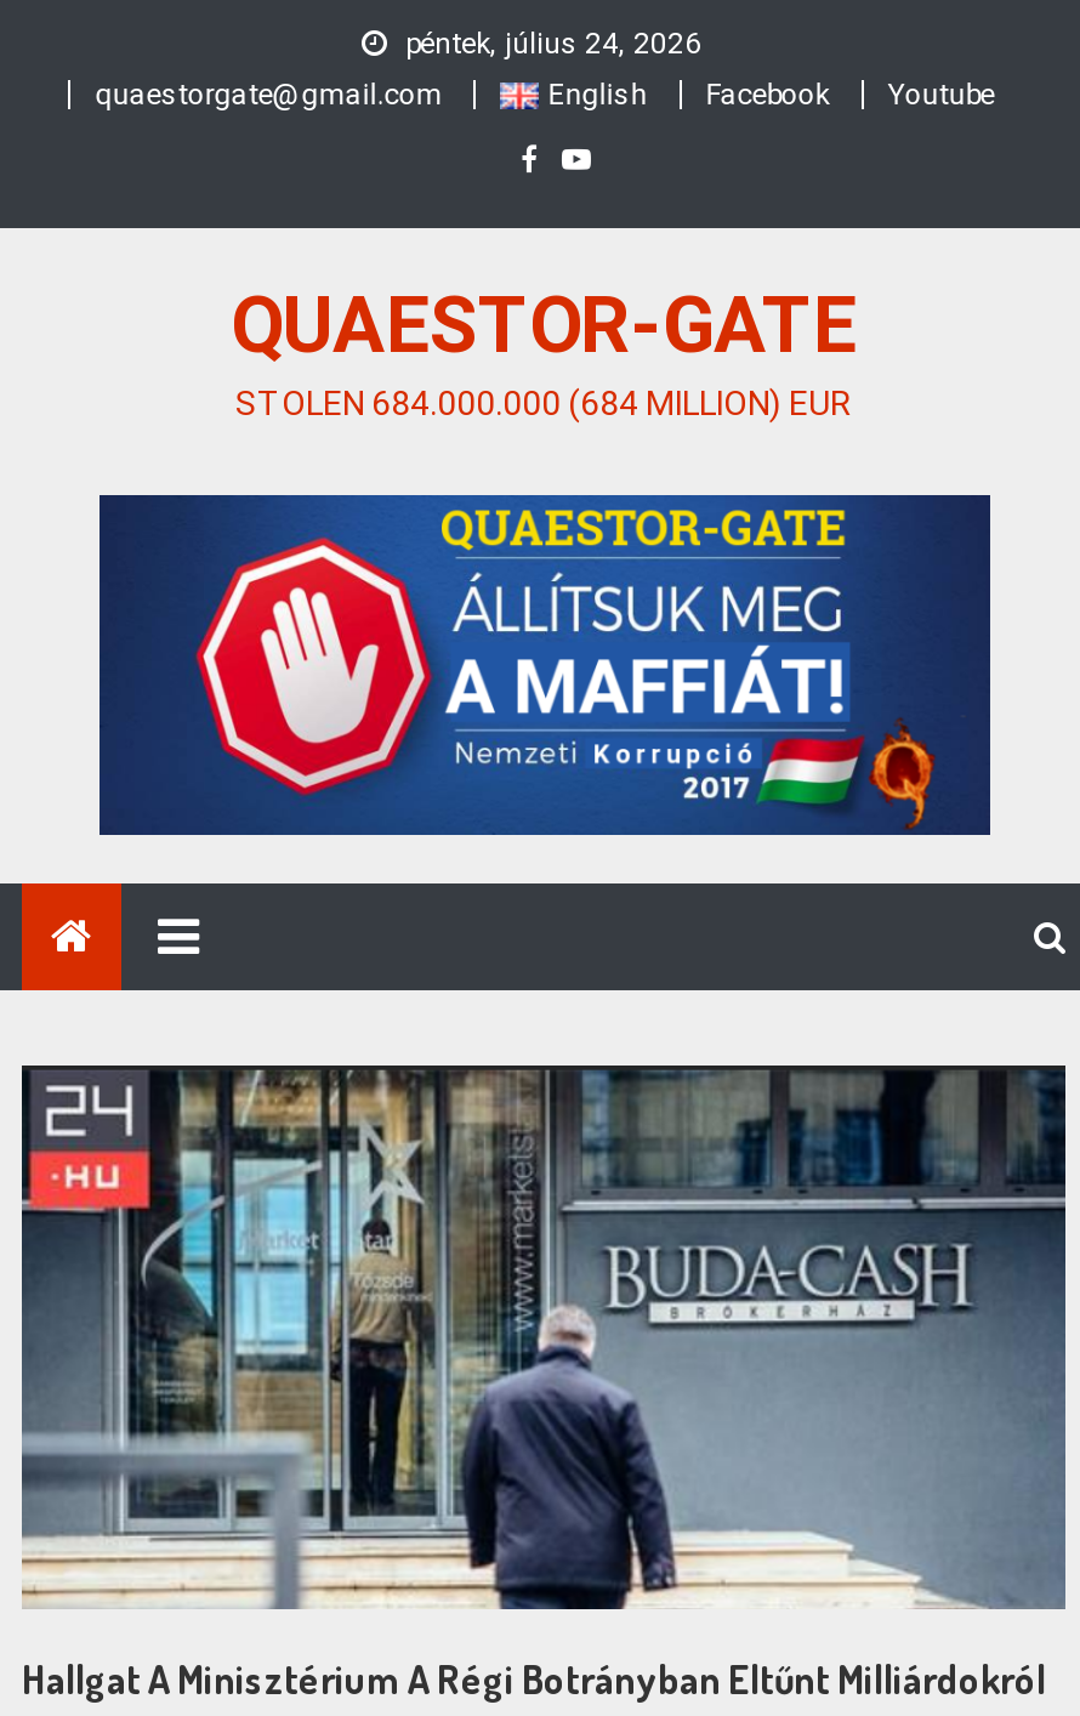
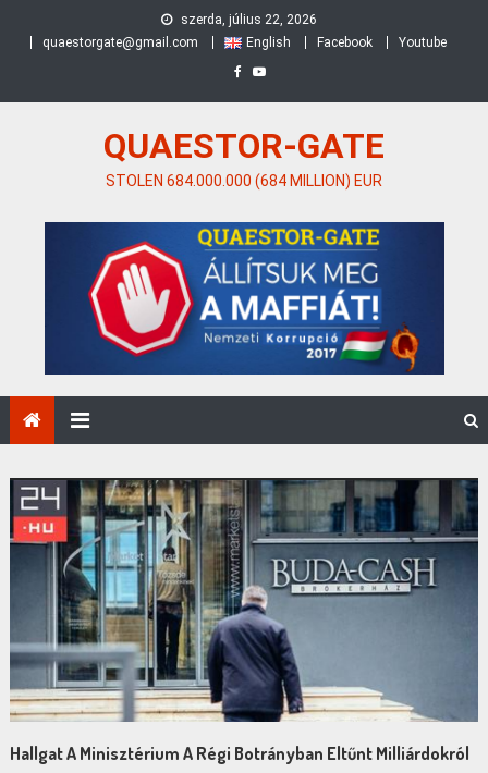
[405,27,701,61] péntek, július 24, 2026 -> [180,12,316,27] szerda, július 22, 2026

